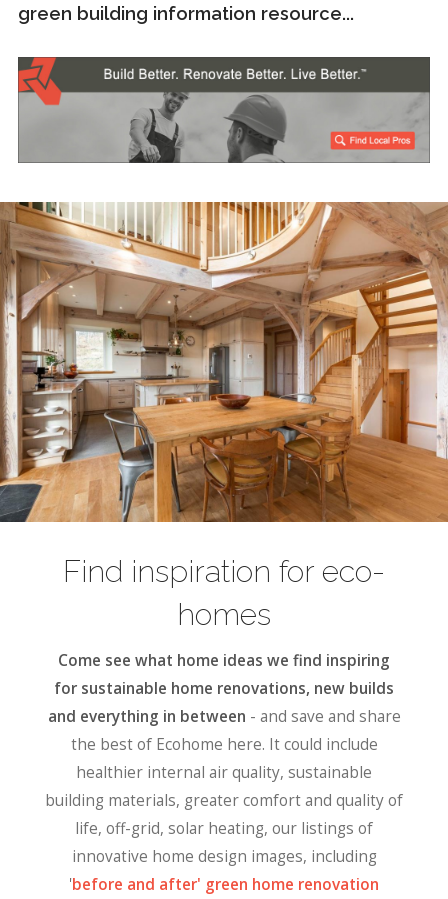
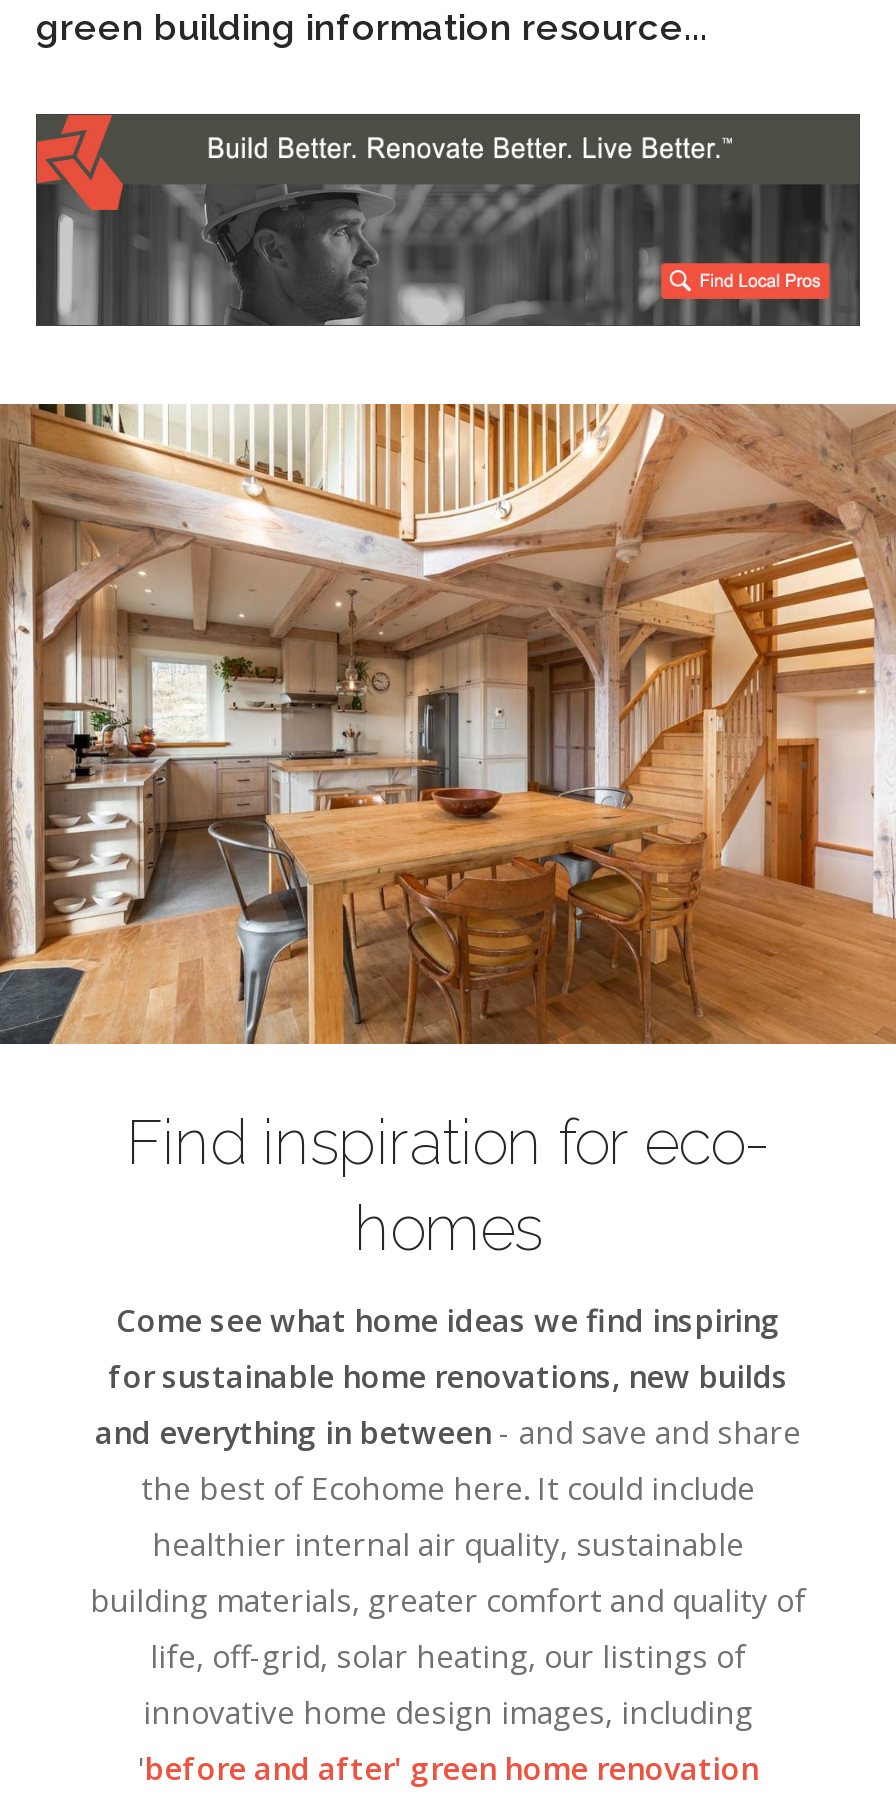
[18,91,430,163] [image] -> [36,182,860,326] [image]

